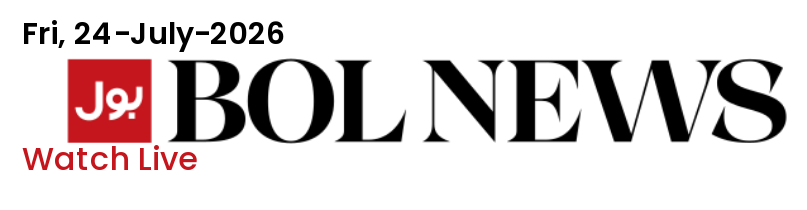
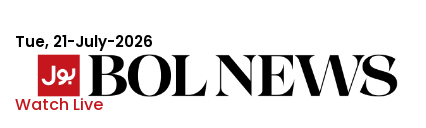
[22,12,286,54] Fri, 24-July-2026 -> [15,31,153,52] Tue, 21-July-2026

